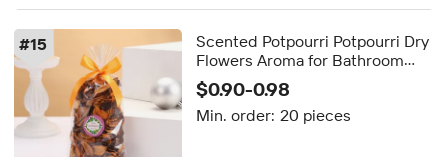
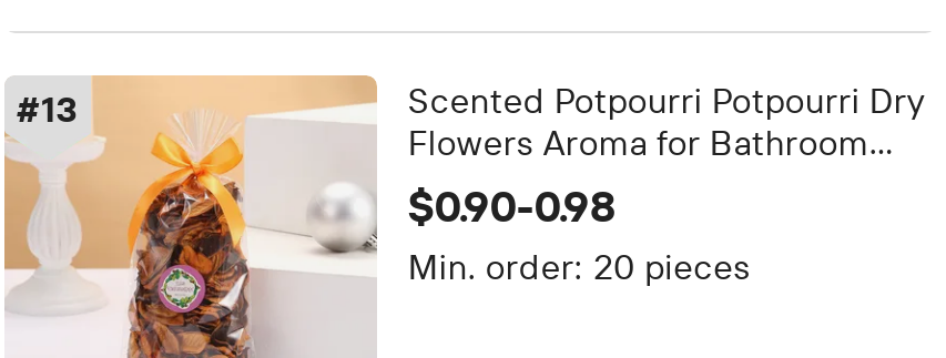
[19,35,47,54] #15 -> [16,88,79,130] #13

